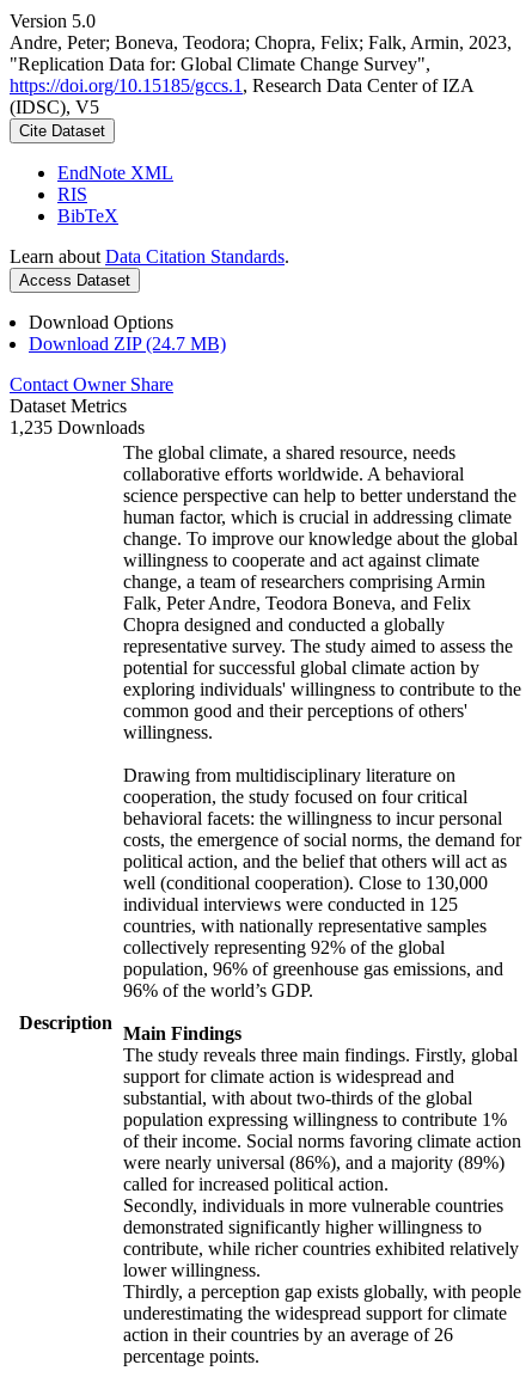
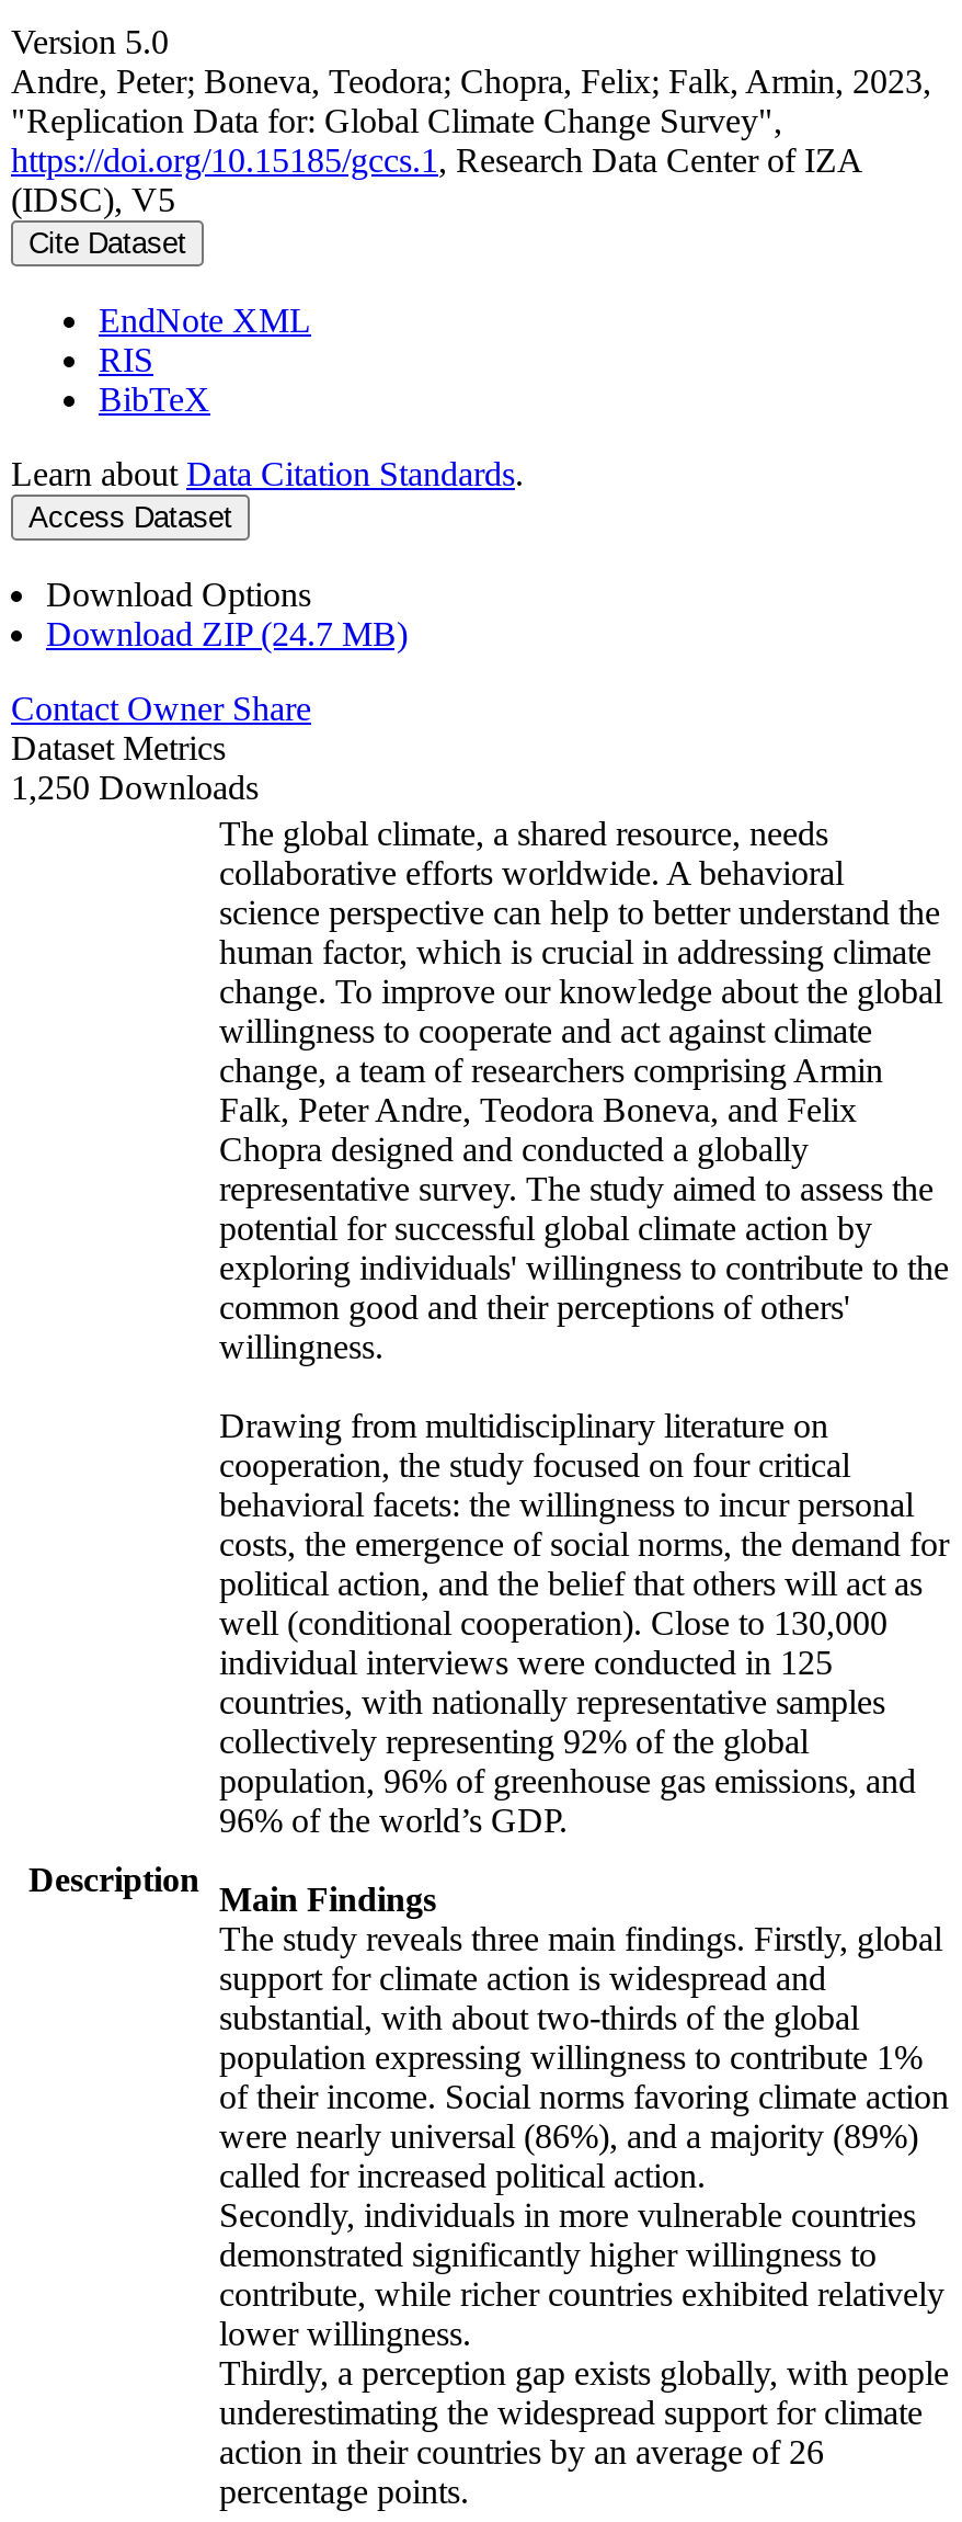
[10,418,145,438] 1,235 Downloads -> [11,769,259,807] 1,250 Downloads

